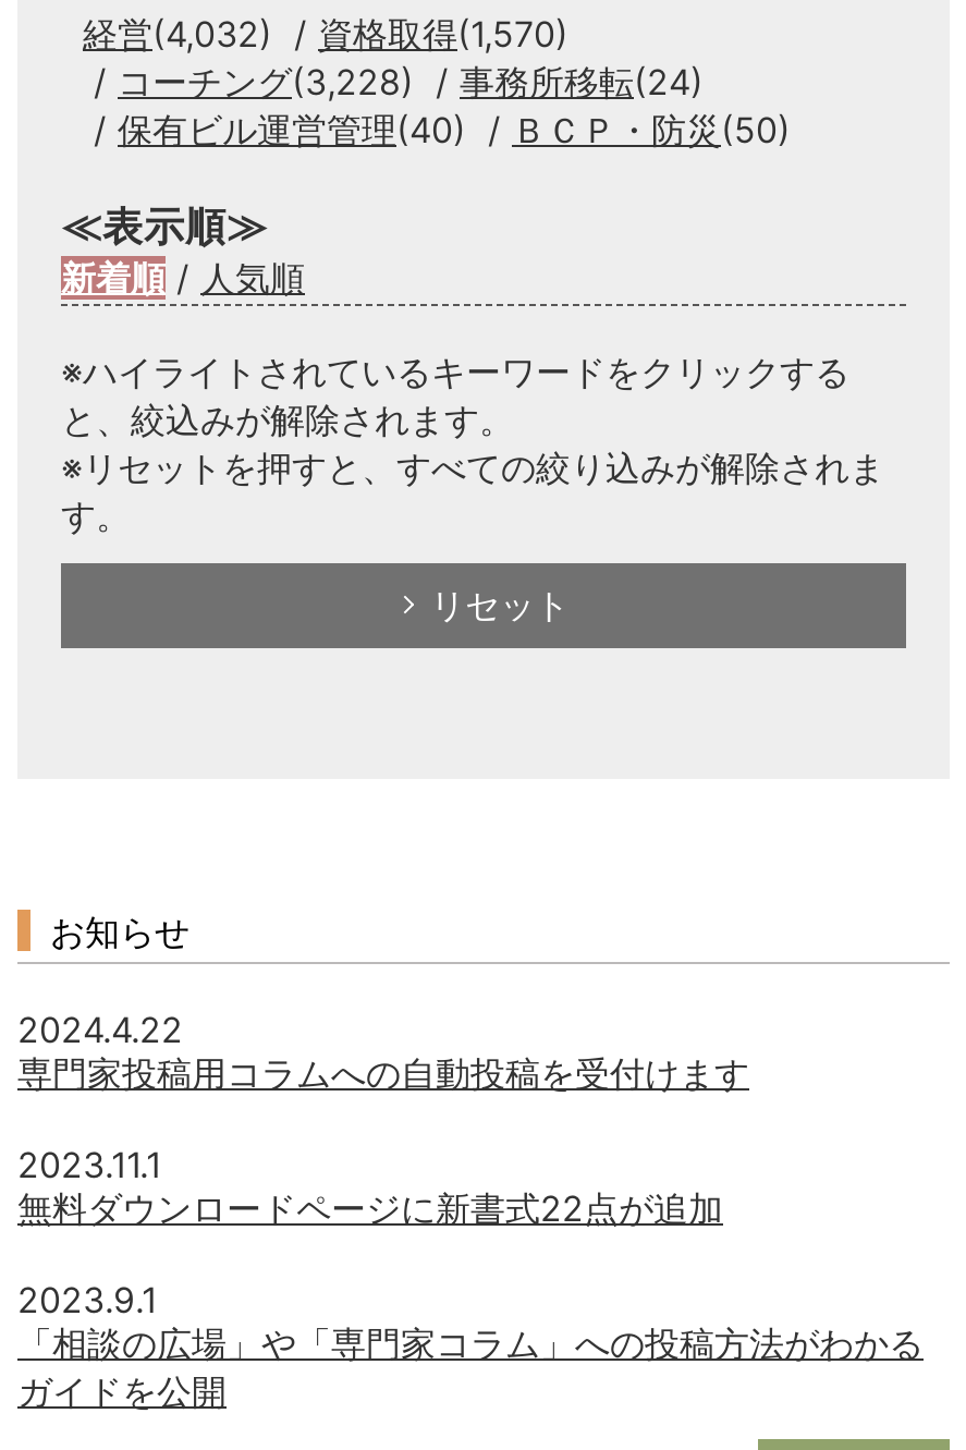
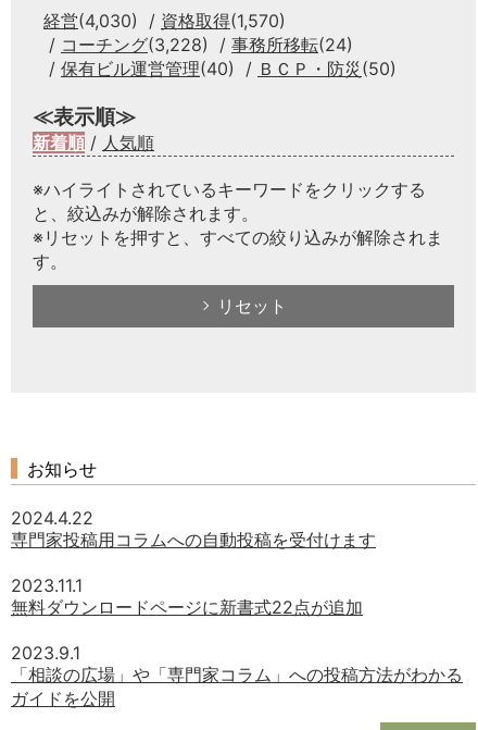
[83,12,568,56] 経営(4,032) 資格取得(1,570) -> [43,10,286,32] 経営(4,030) 資格取得(1,570)

